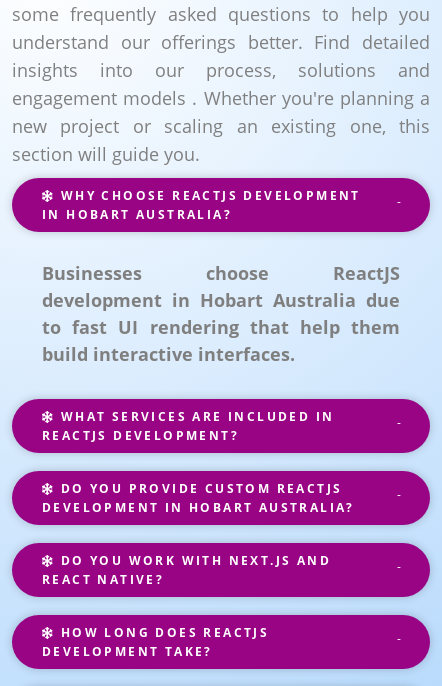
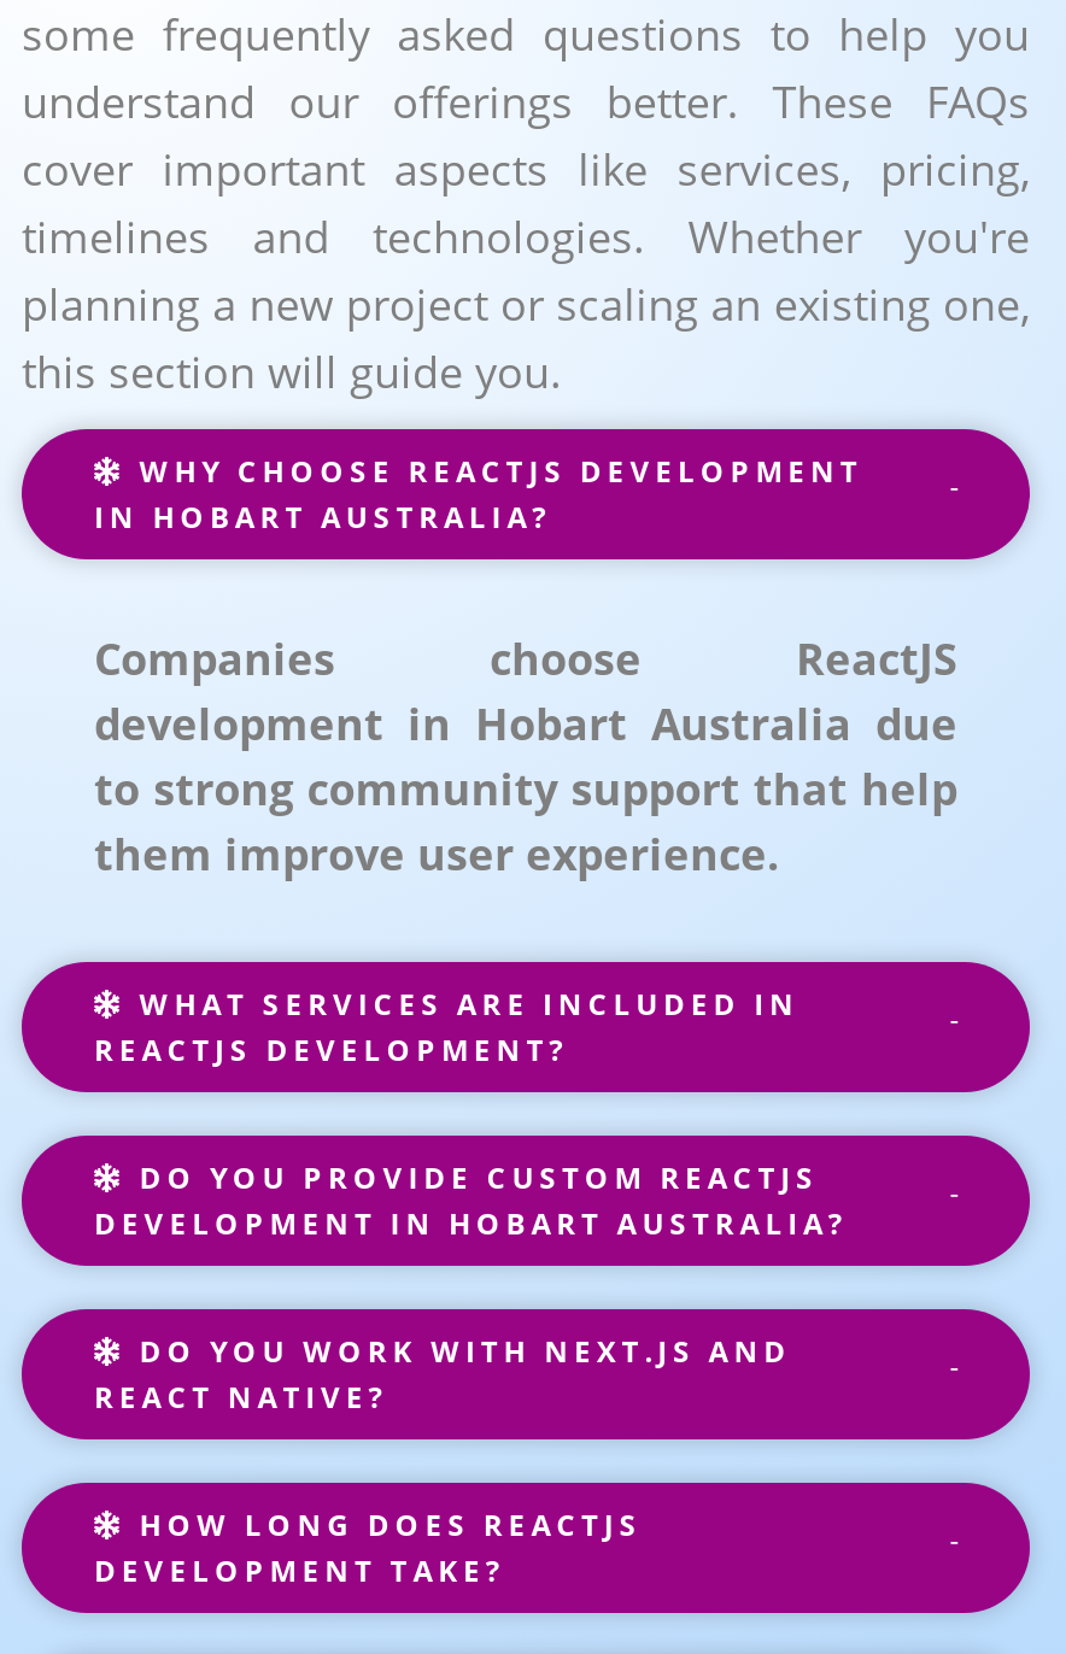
[12,30,430,166] understand our offerings better. Find detailed | insights into our process, solutions and | engagement models . Whether you're planning a | new project or scaling an existing one, this | section will guide you. -> [22,72,1030,400] understand our offerings better. These FAQs | cover important aspects like services, pricing, | timelines and technologies. Whether you're | planning a new project or scaling an existing one, | this section will guide you.
[42,261,400,285] Businesses choose ReactJS -> [94,629,957,687] Companies choose ReactJS
[42,315,400,366] to fast UI rendering that help them | build interactive interfaces. -> [94,759,957,882] to strong community support that help | them improve user experience.

